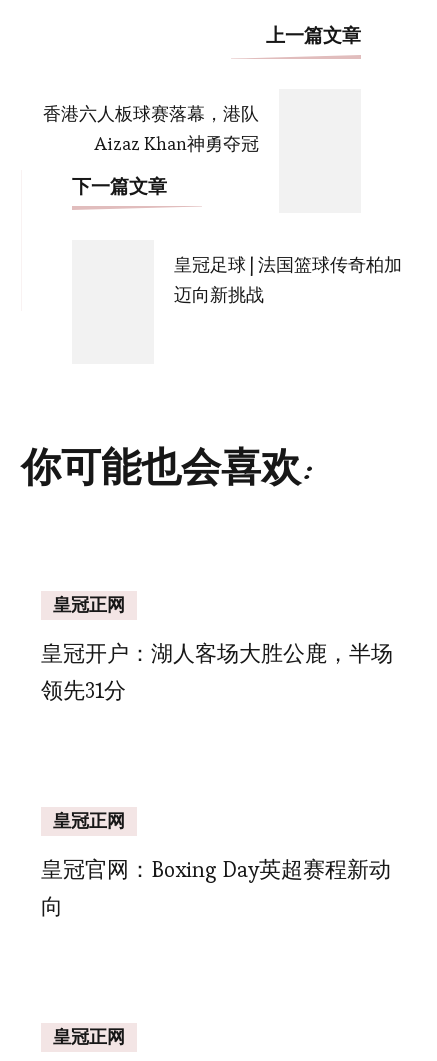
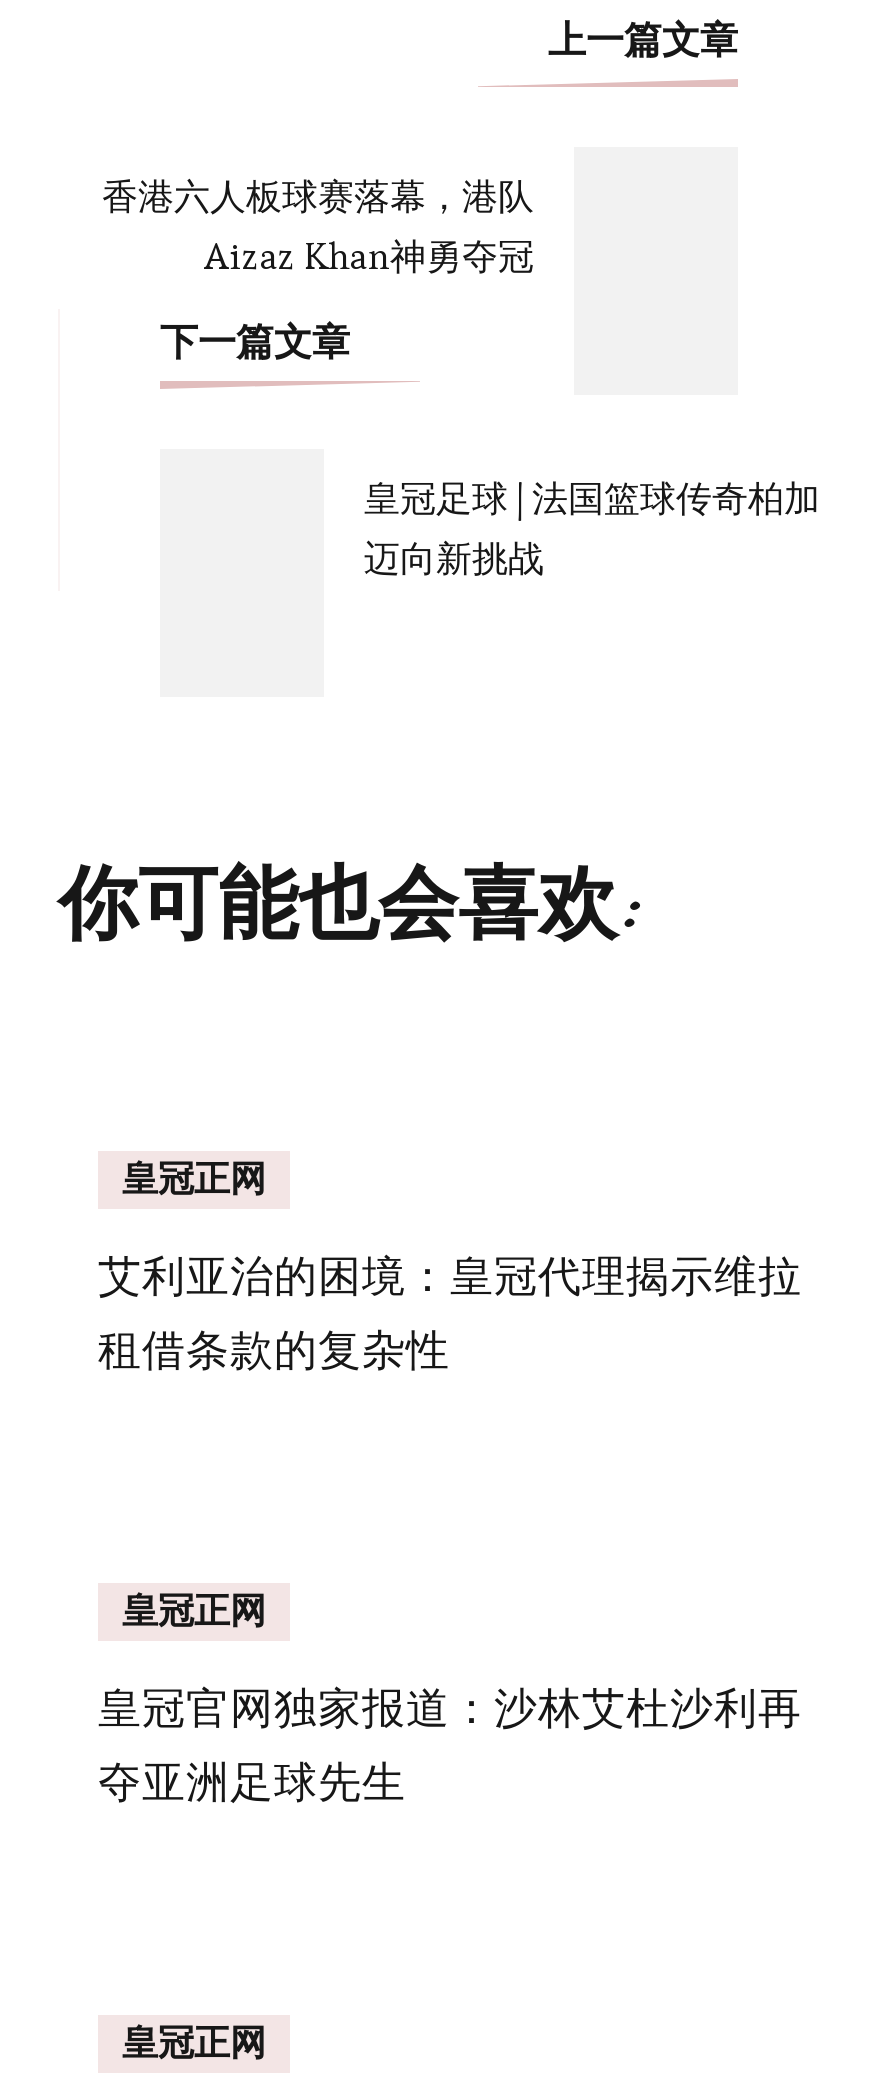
[41,640,393,704] 皇冠开户：湖人客场大胜公鹿，半场 | 领先31分 -> [98,1249,802,1377] 艾利亚治的困境：皇冠代理揭示维拉 | 租借条款的复杂性
[41,856,391,920] 皇冠官网：Boxing Day英超赛程新动 | 向 -> [98,1681,802,1809] 皇冠官网独家报道：沙林艾杜沙利再 | 夺亚洲足球先生

